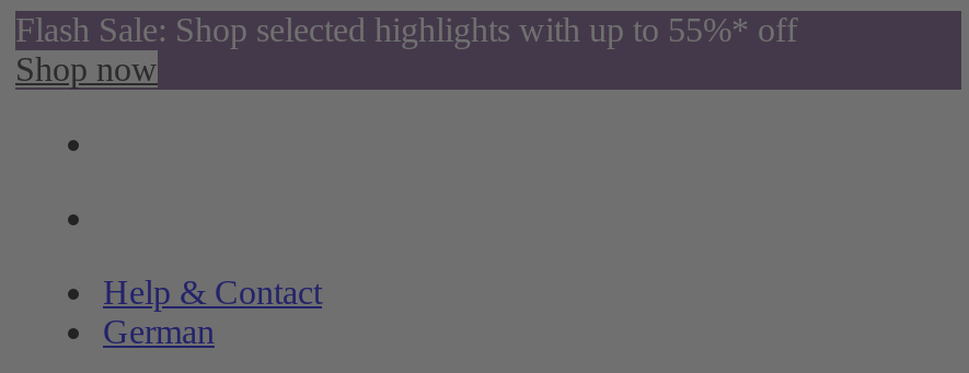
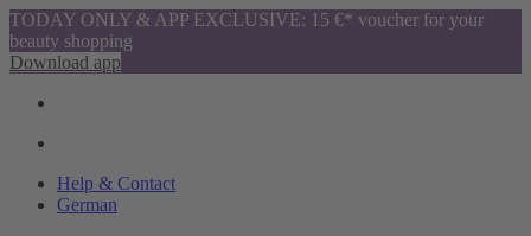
[15,11,797,88] Flash Sale: Shop selected highlights with up to 55%* off | Shop now -> [9,9,484,72] TODAY ONLY & APP EXCLUSIVE: 15 €* voucher for your | beauty shopping | Download app

